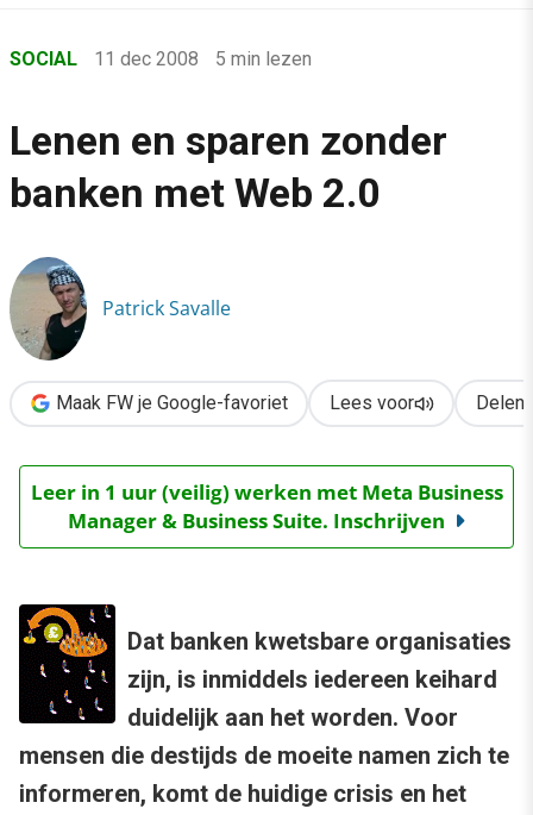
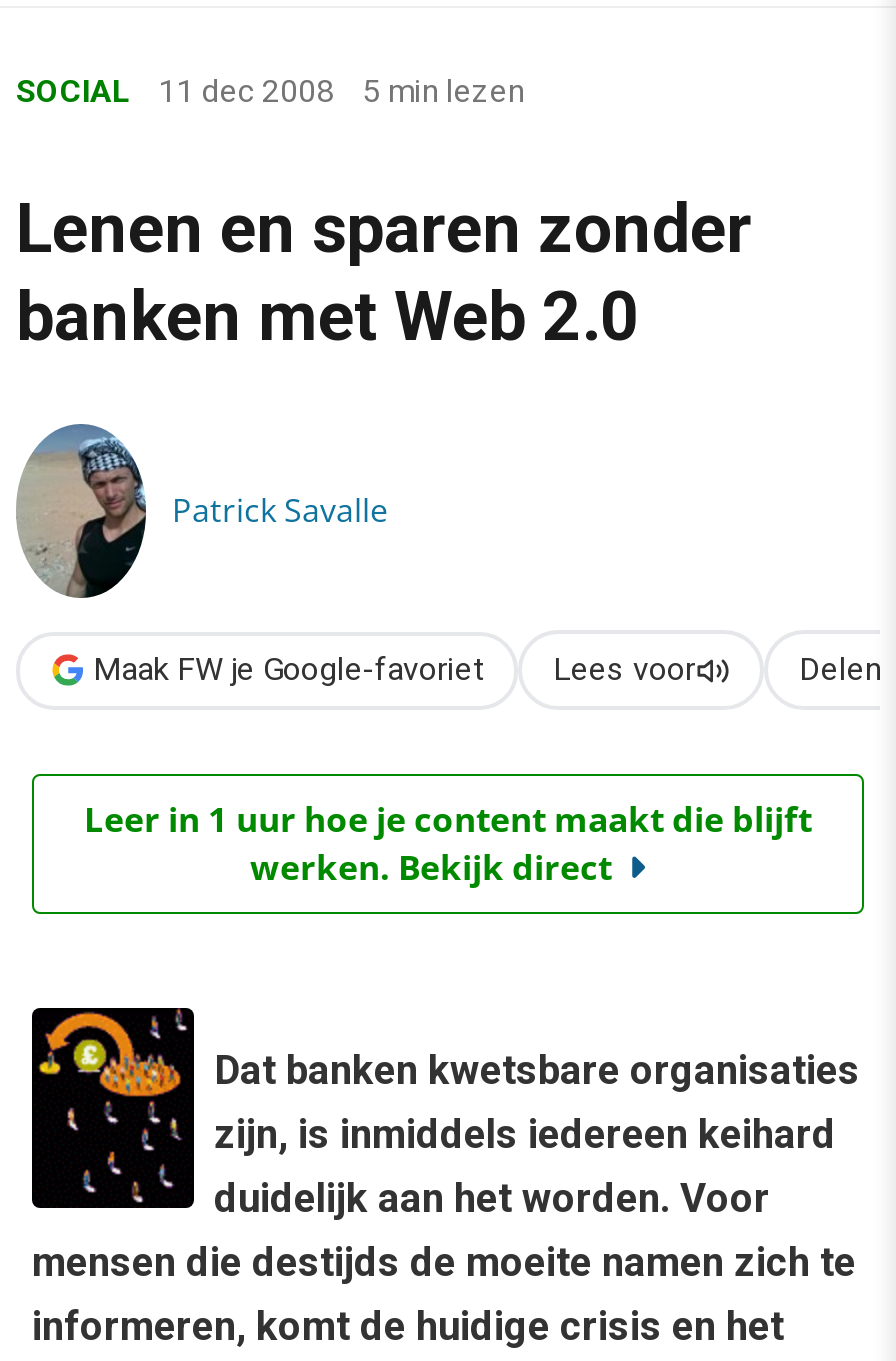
[30,479,503,535] Leer in 1 uur (veilig) werken met Meta Business | Manager & Business Suite. Inschrijven -> [84,797,812,891] Leer in 1 uur hoe je content maakt die blijft | werken. Bekijk direct

